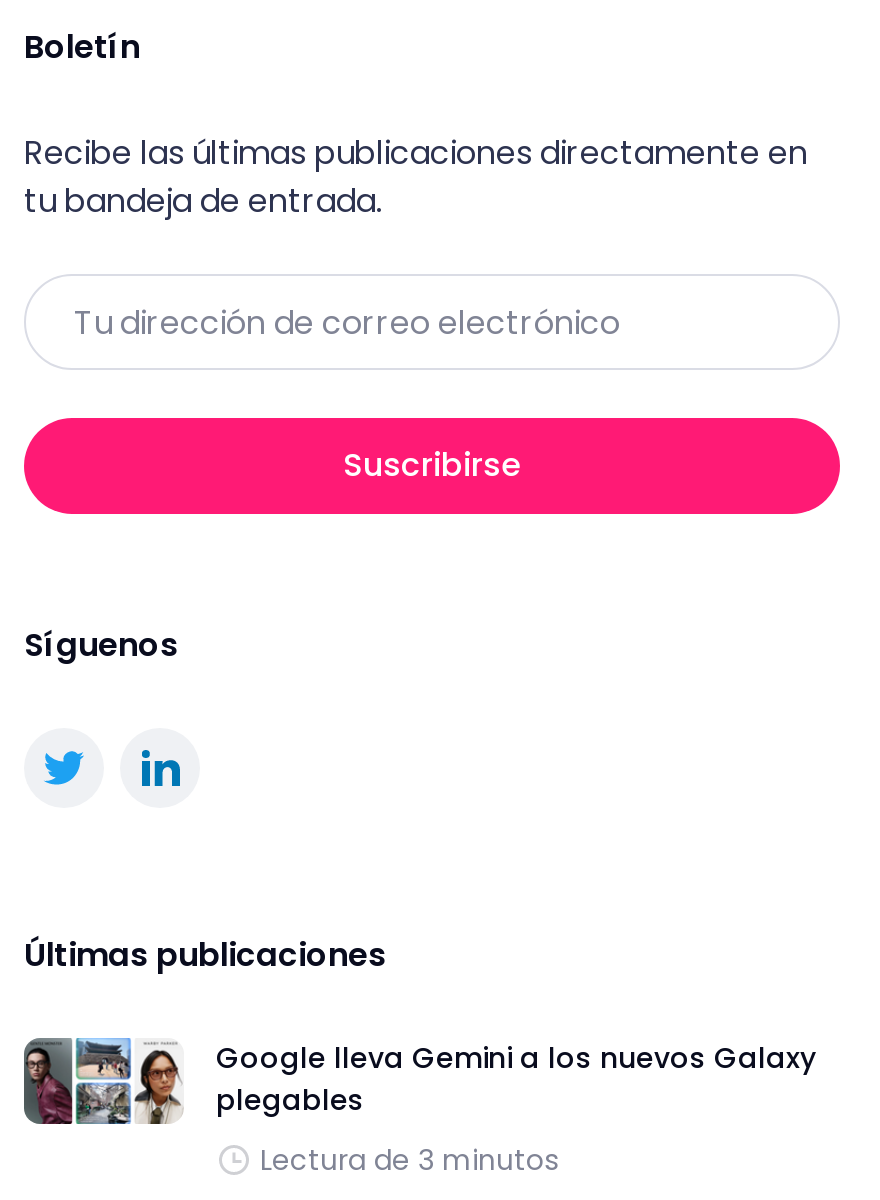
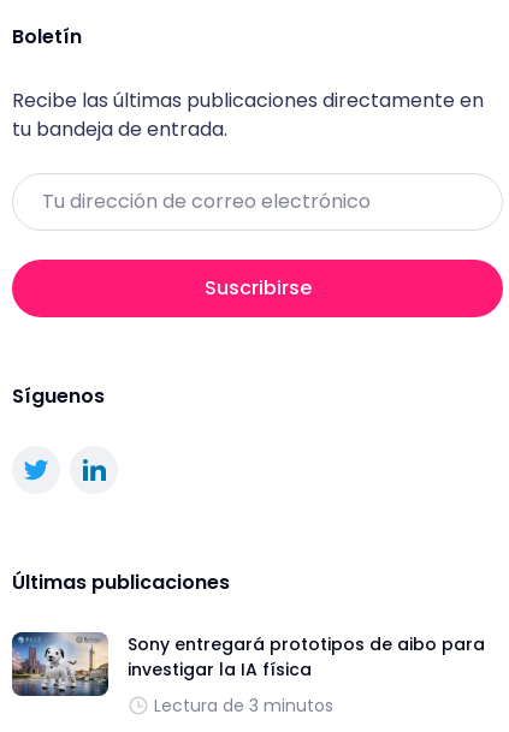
[24,1037,816,1145] [image] | Google lleva Gemini a los nuevos Galaxy | plegables -> [11,632,485,697] [image] | Sony entregará prototipos de aibo para | investigar la IA física

